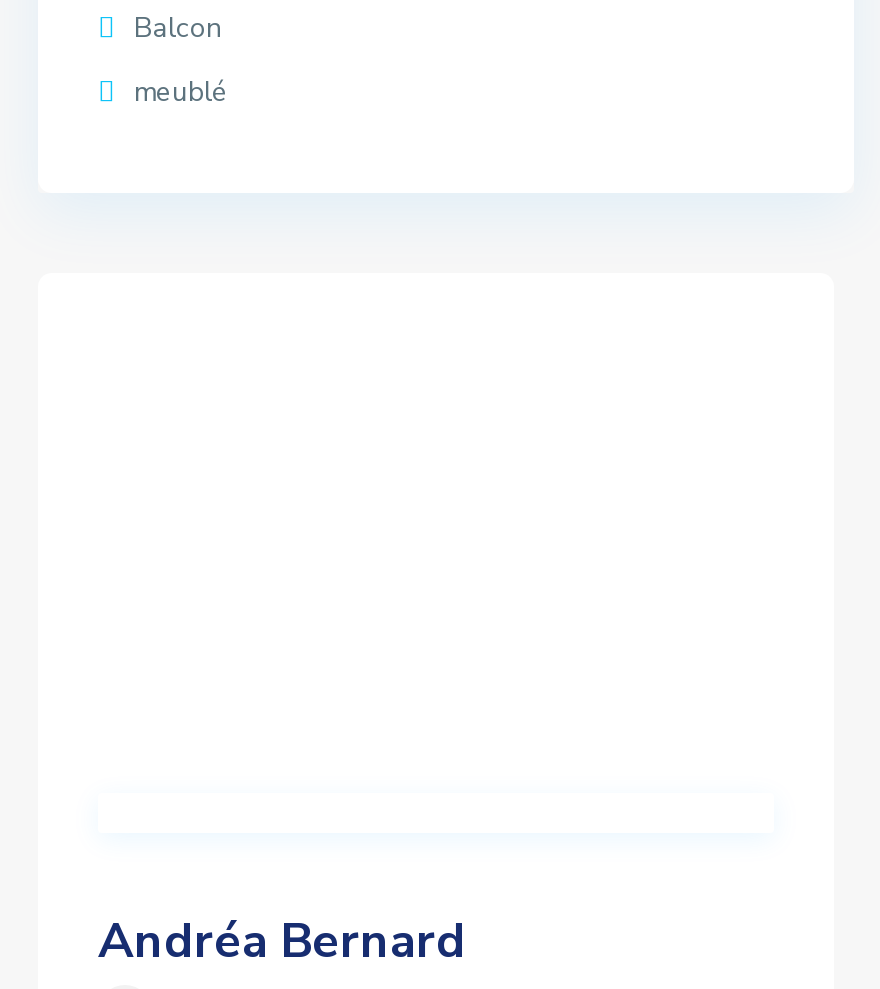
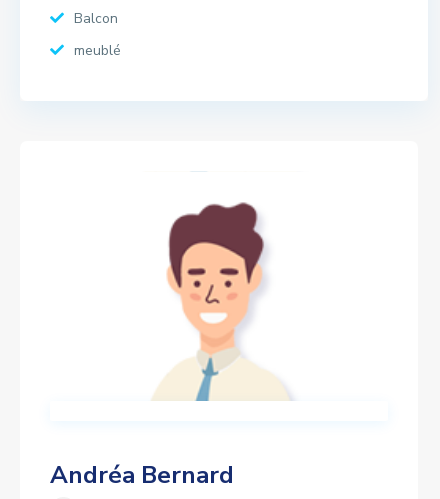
none -> [152,202,290,402] [image]

